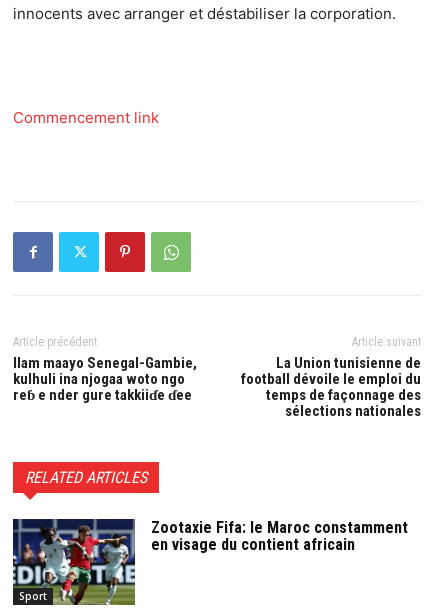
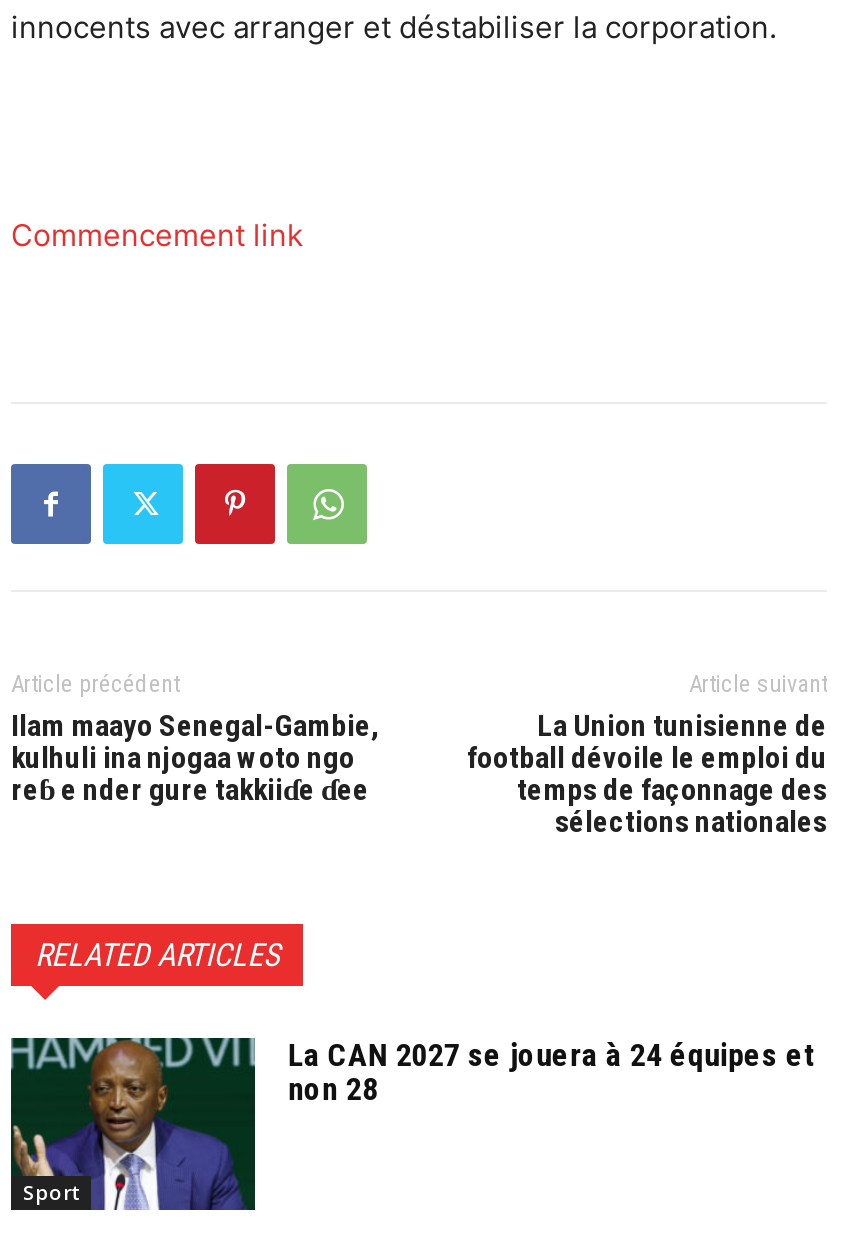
[12,518,408,606] [image] | Zootaxie Fifa: le Maroc constamment | en visage du contient africain -> [9,1036,816,1212] [image] | La CAN 2027 se jouera à 24 équipes et | non 28

